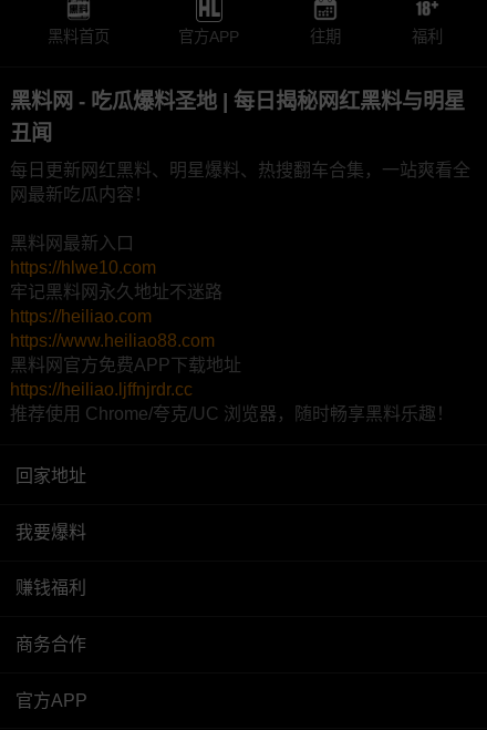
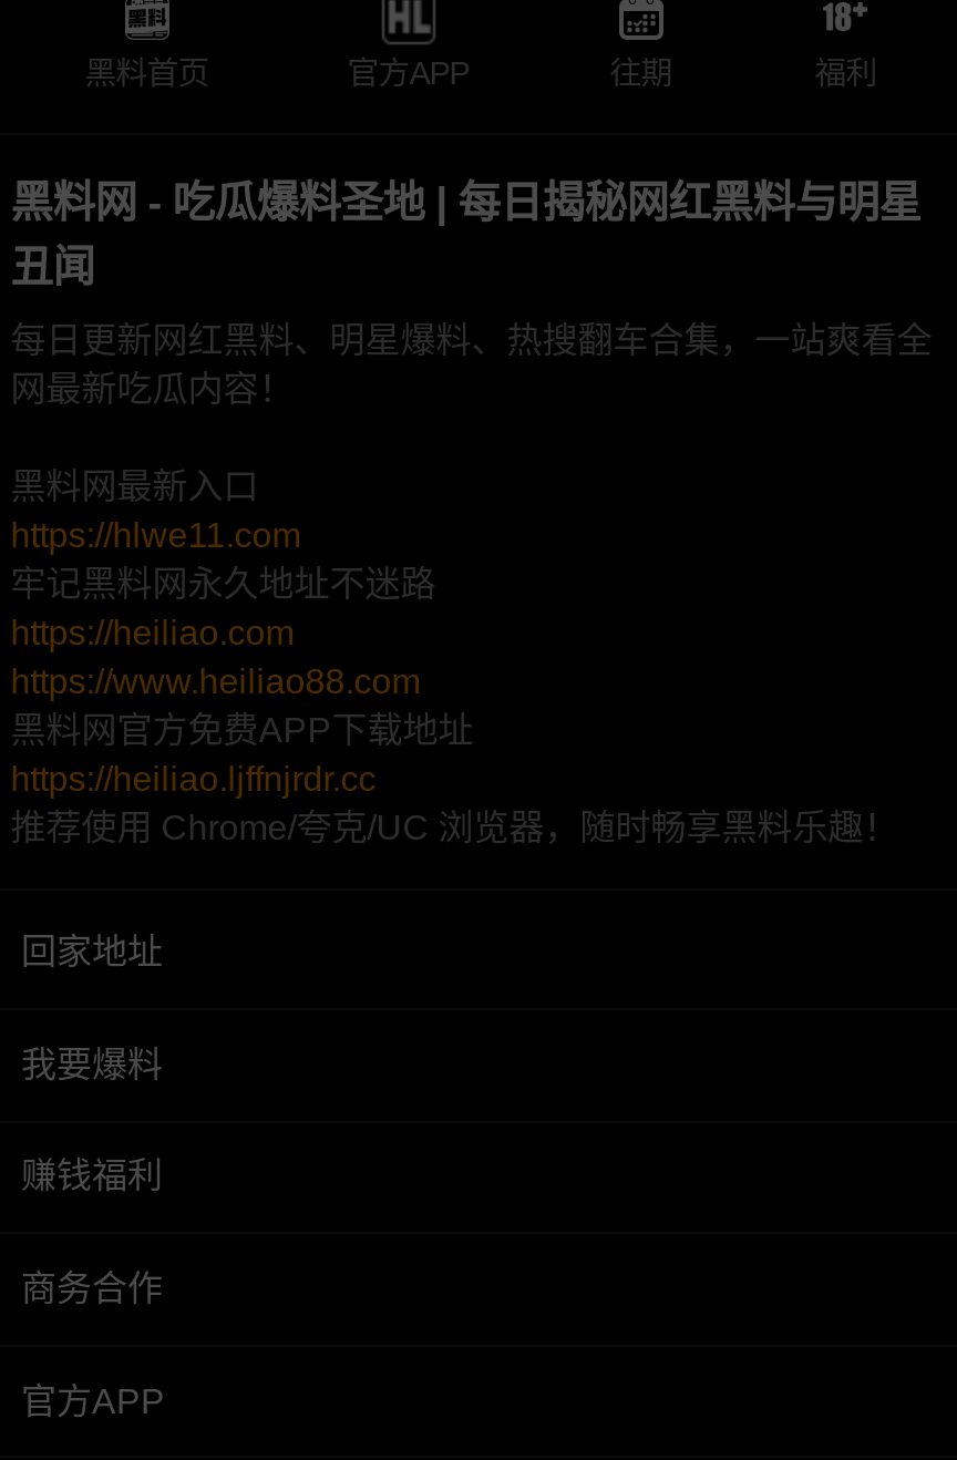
[10,258,156,277] https://hlwe10.com -> [10,517,301,555] https://hlwe11.com

